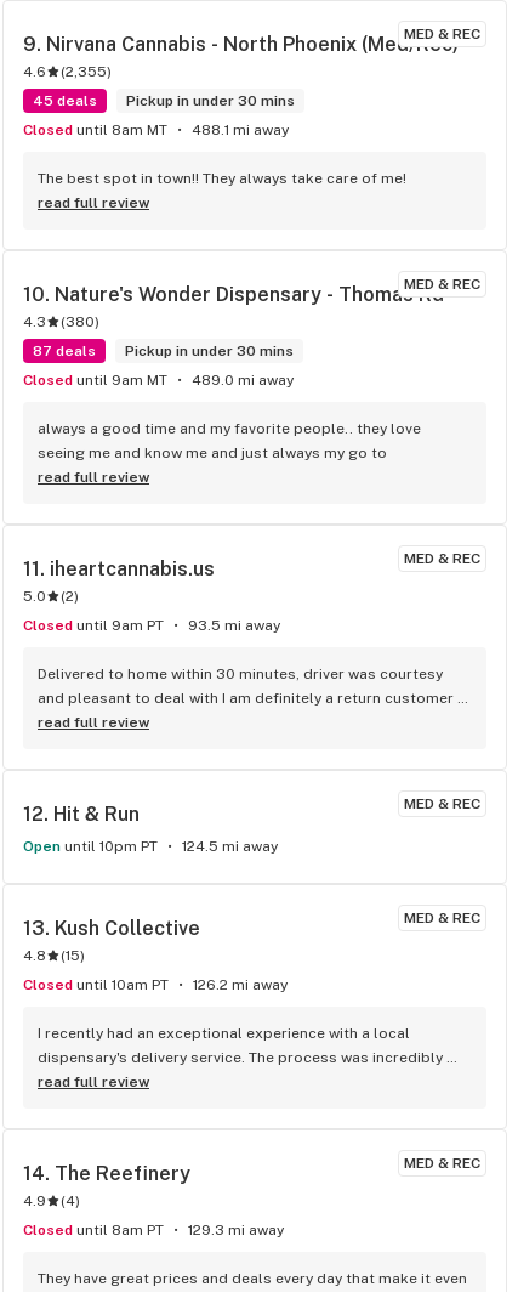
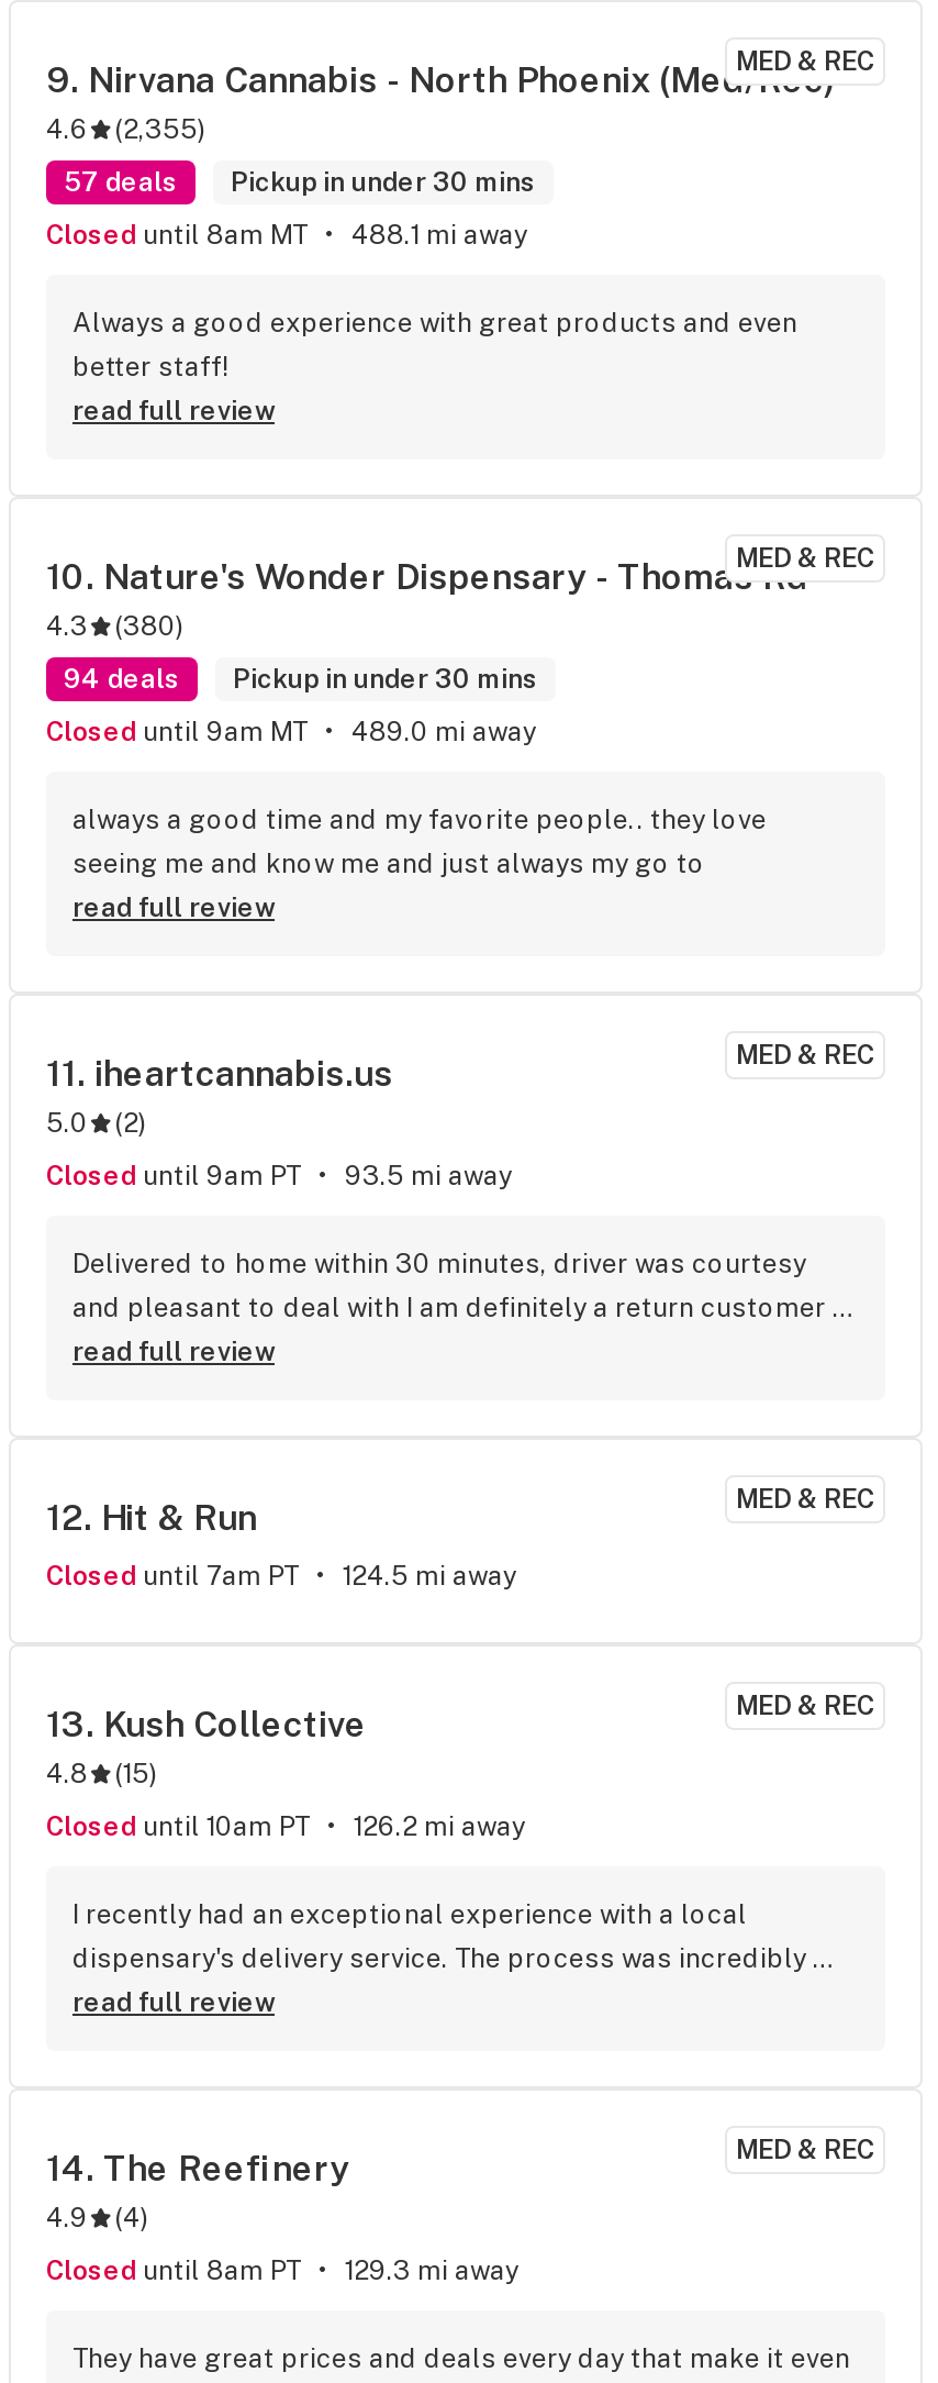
[33,92,295,109] 45 deals Pickup in under 30 mins -> [64,167,536,198] 57 deals Pickup in under 30 mins
[38,170,406,187] The best spot in town!! They always take care of me! -> [72,308,797,383] Always a good experience with great products and even | better staff!
[33,342,294,359] 87 deals Pickup in under 30 mins -> [64,664,538,695] 94 deals Pickup in under 30 mins
[34,838,158,855] Open until 10pm PT -> [64,1561,299,1592] Closed until 7am PT

